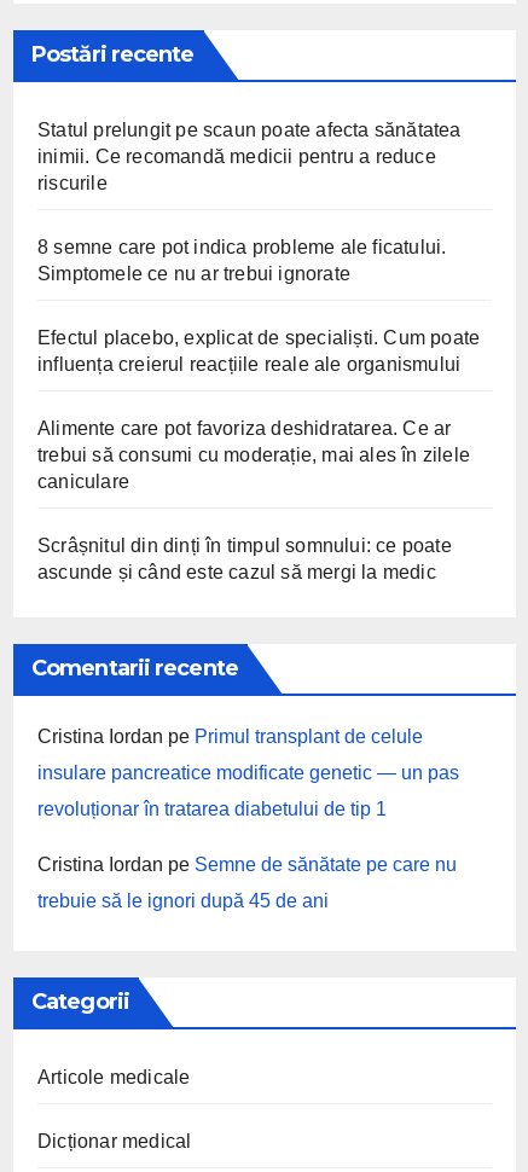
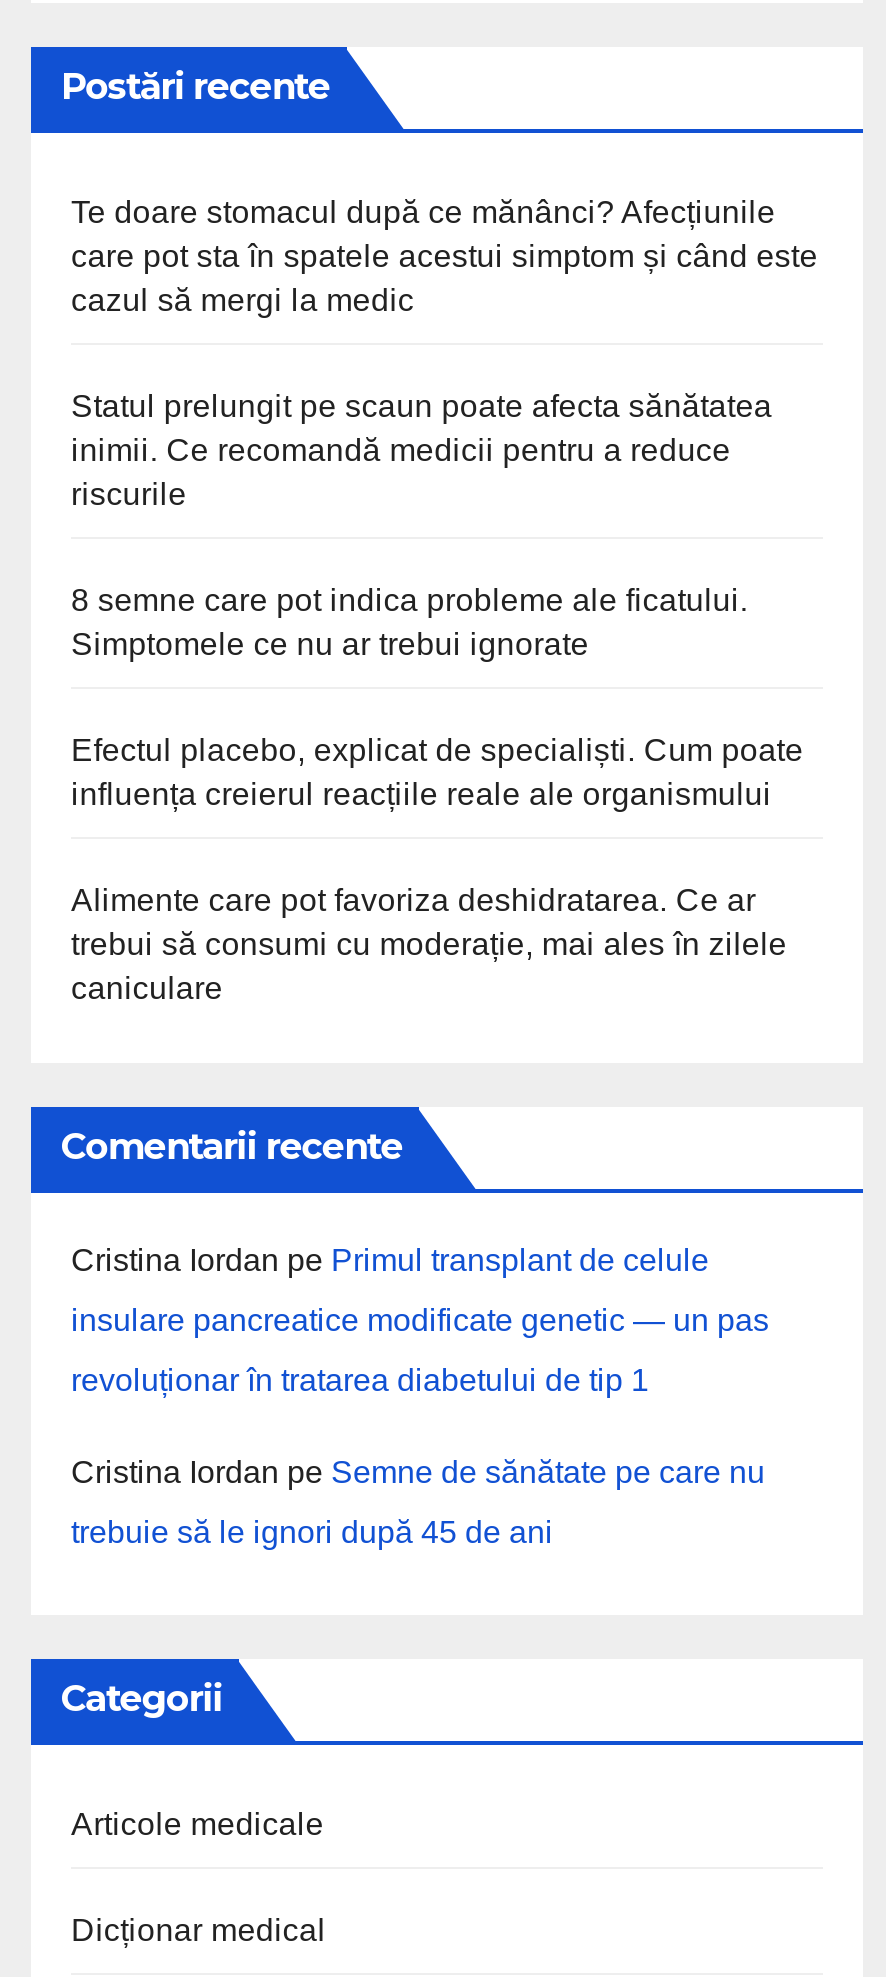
none -> [71,195,818,317] Te doare stomacul după ce mănânci? Afecțiunile | care pot sta în spatele acestui simptom și când este | cazul să mergi la medic
moved [37,120,480,492] -> [71,389,803,1005]: Statul prelungit pe scaun poate afecta sănătatea | inimii. Ce recomandă medicii pentru a reduce | riscurile | ... | trebui să consumi cu moderație, mai ales în zilele | caniculare
[37,535,452,582] Scrâșnitul din dinți în timpul somnului: ce poate | ascunde și când este cazul să mergi la medic -> none

